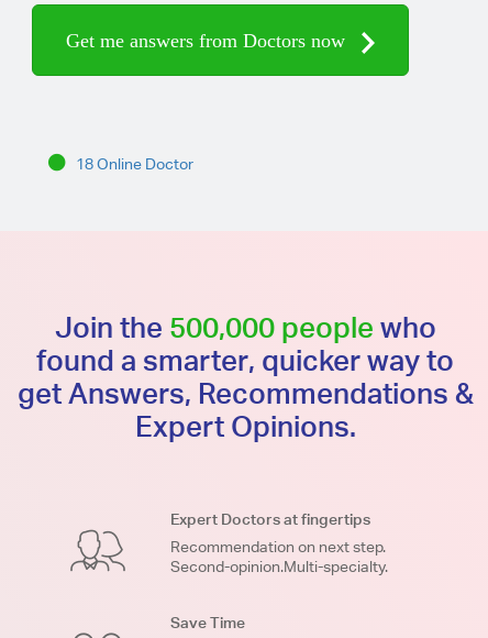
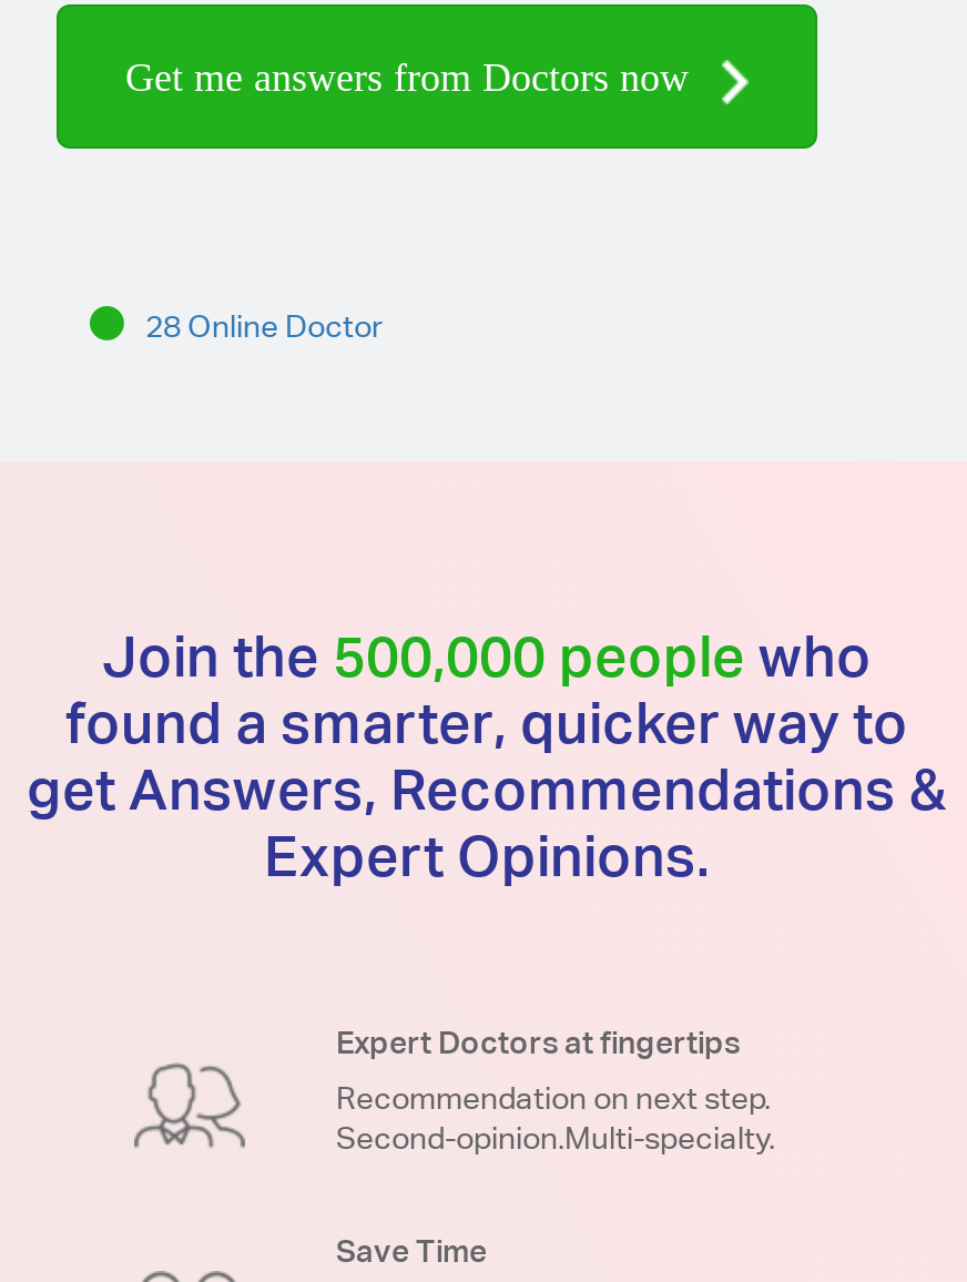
[76,155,193,173] 18 Online Doctor -> [145,308,383,344] 28 Online Doctor

